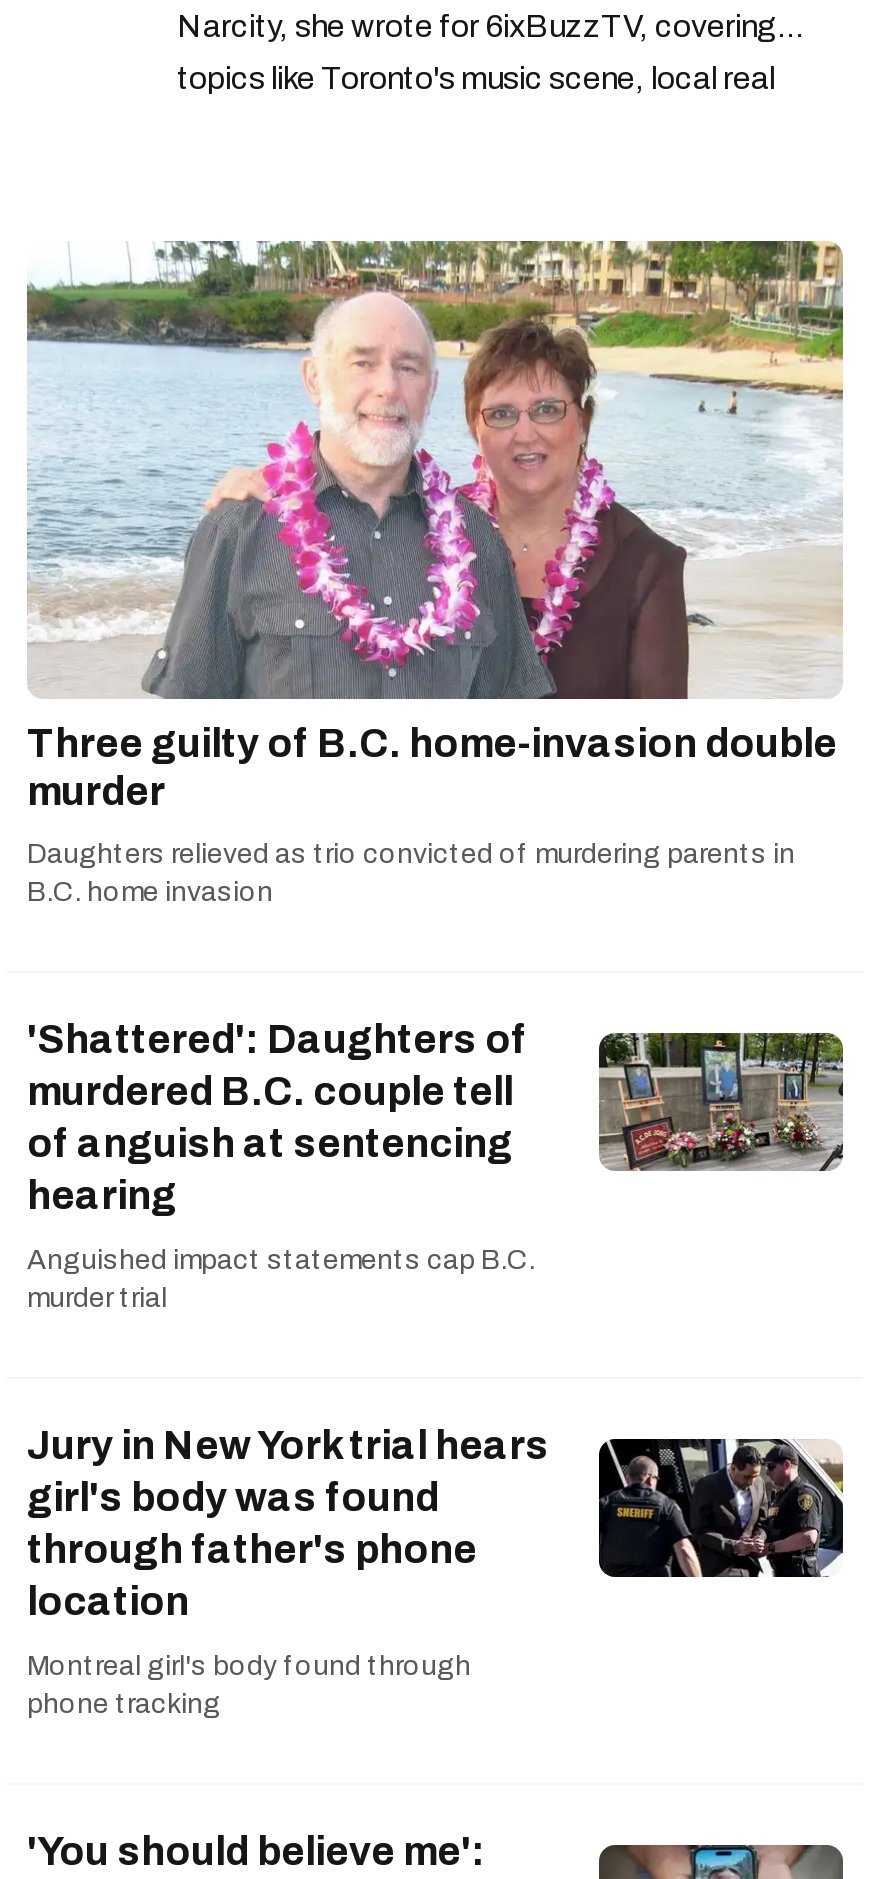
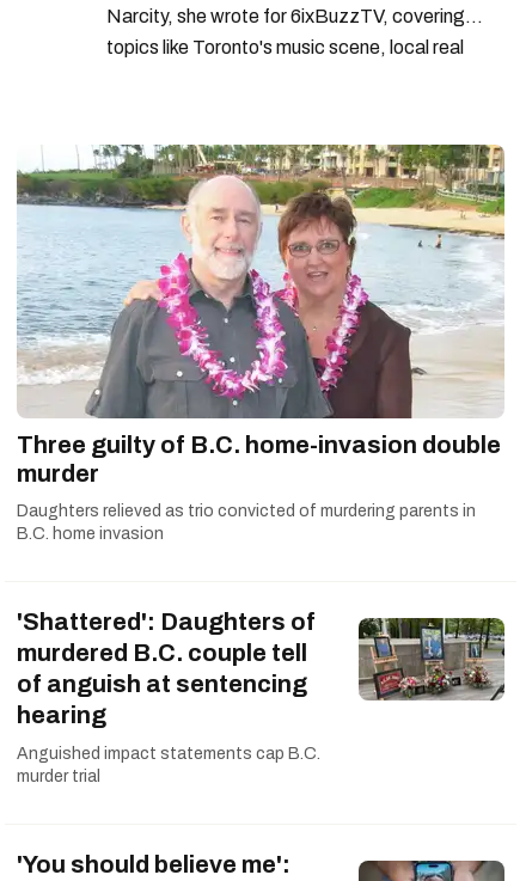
[27,1424,843,1720] [image] | Jury in New York trial hears | girl's body was found | through father's phone | location | Montreal girl's body found through | phone tracking -> none

